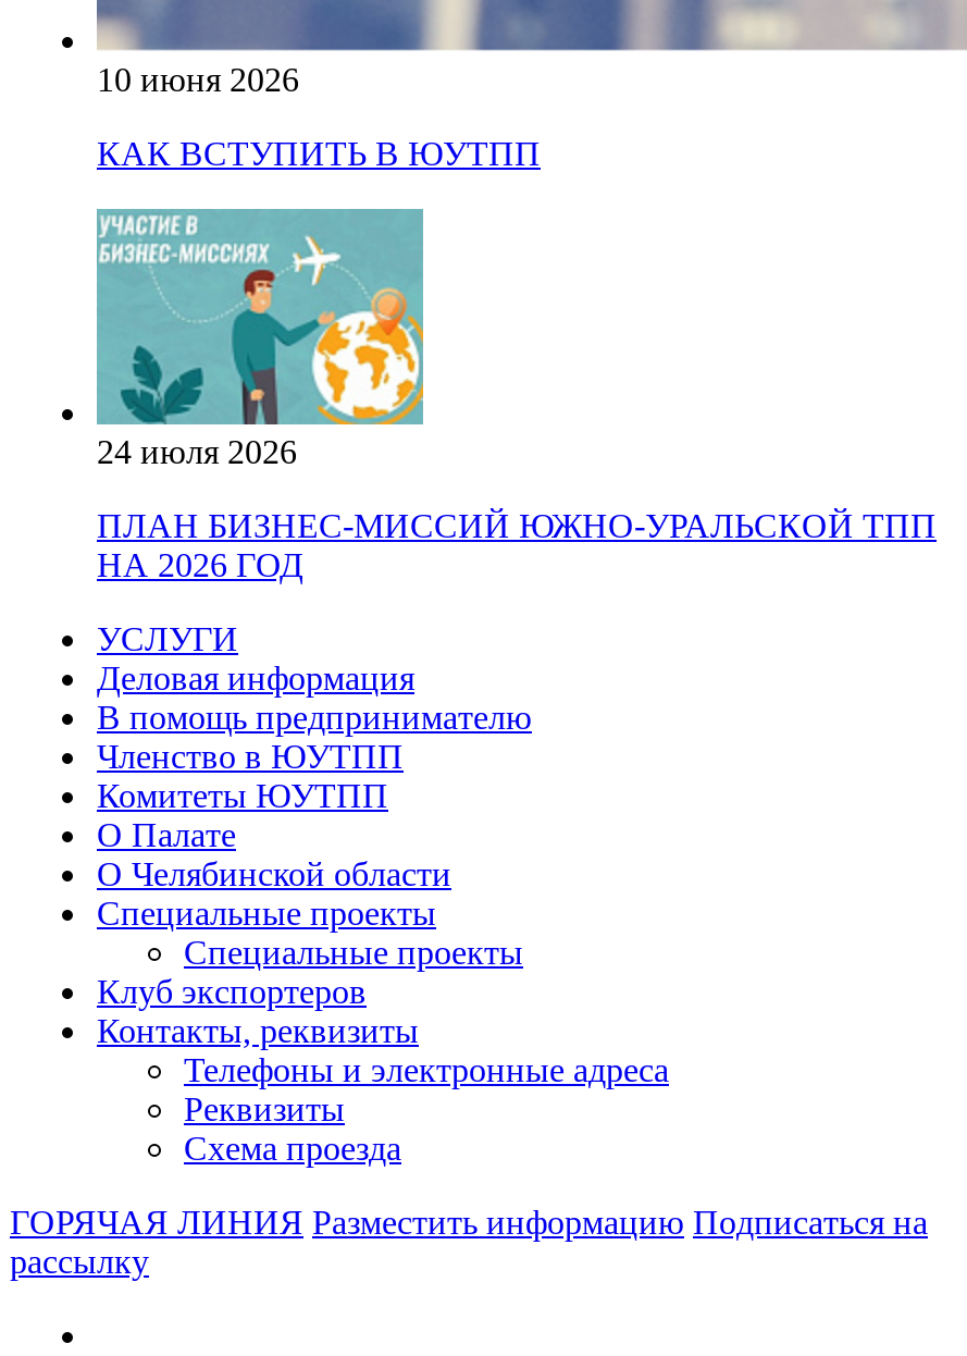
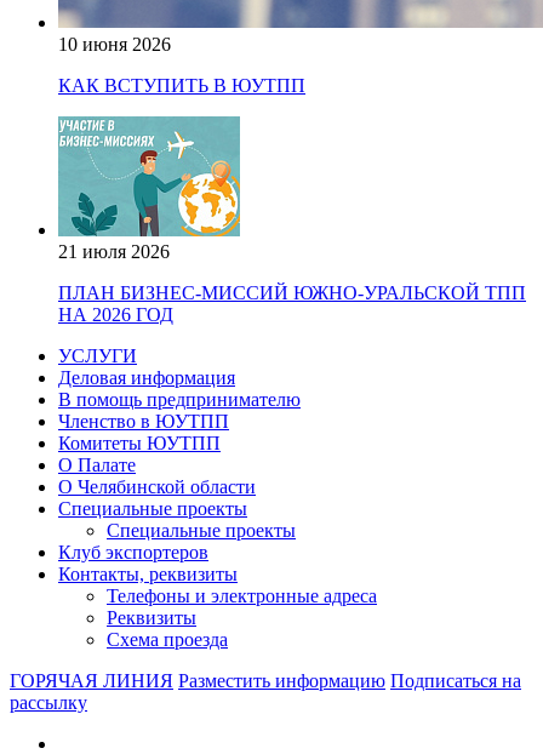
[97,433,297,470] 24 июля 2026 -> [58,241,170,262] 21 июля 2026

